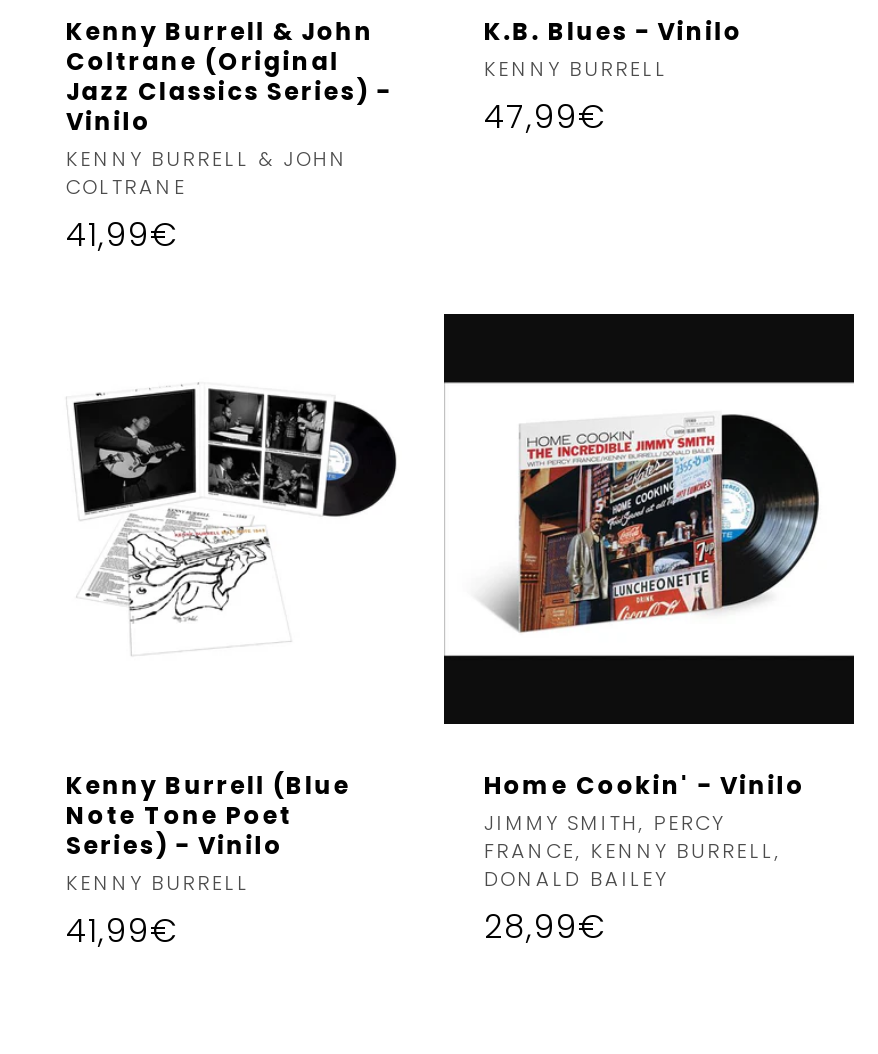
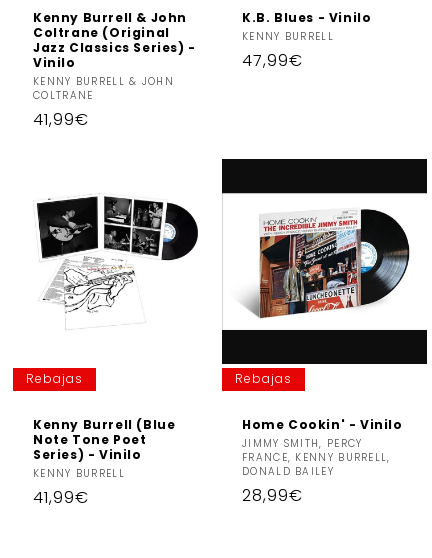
none -> [26,370,83,387] Rebajas
none -> [235,370,292,387] Rebajas

